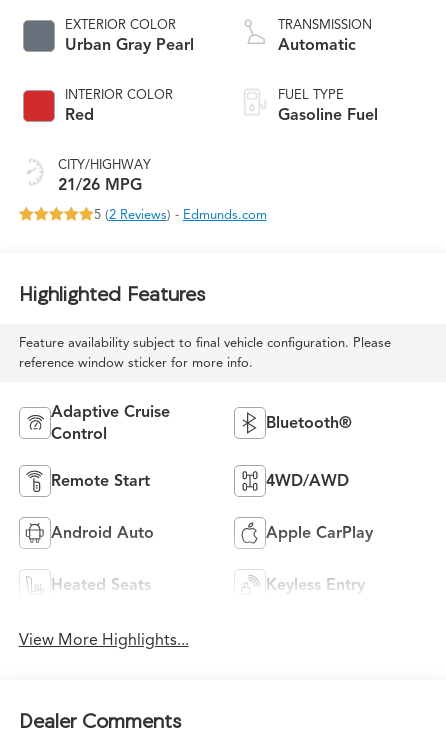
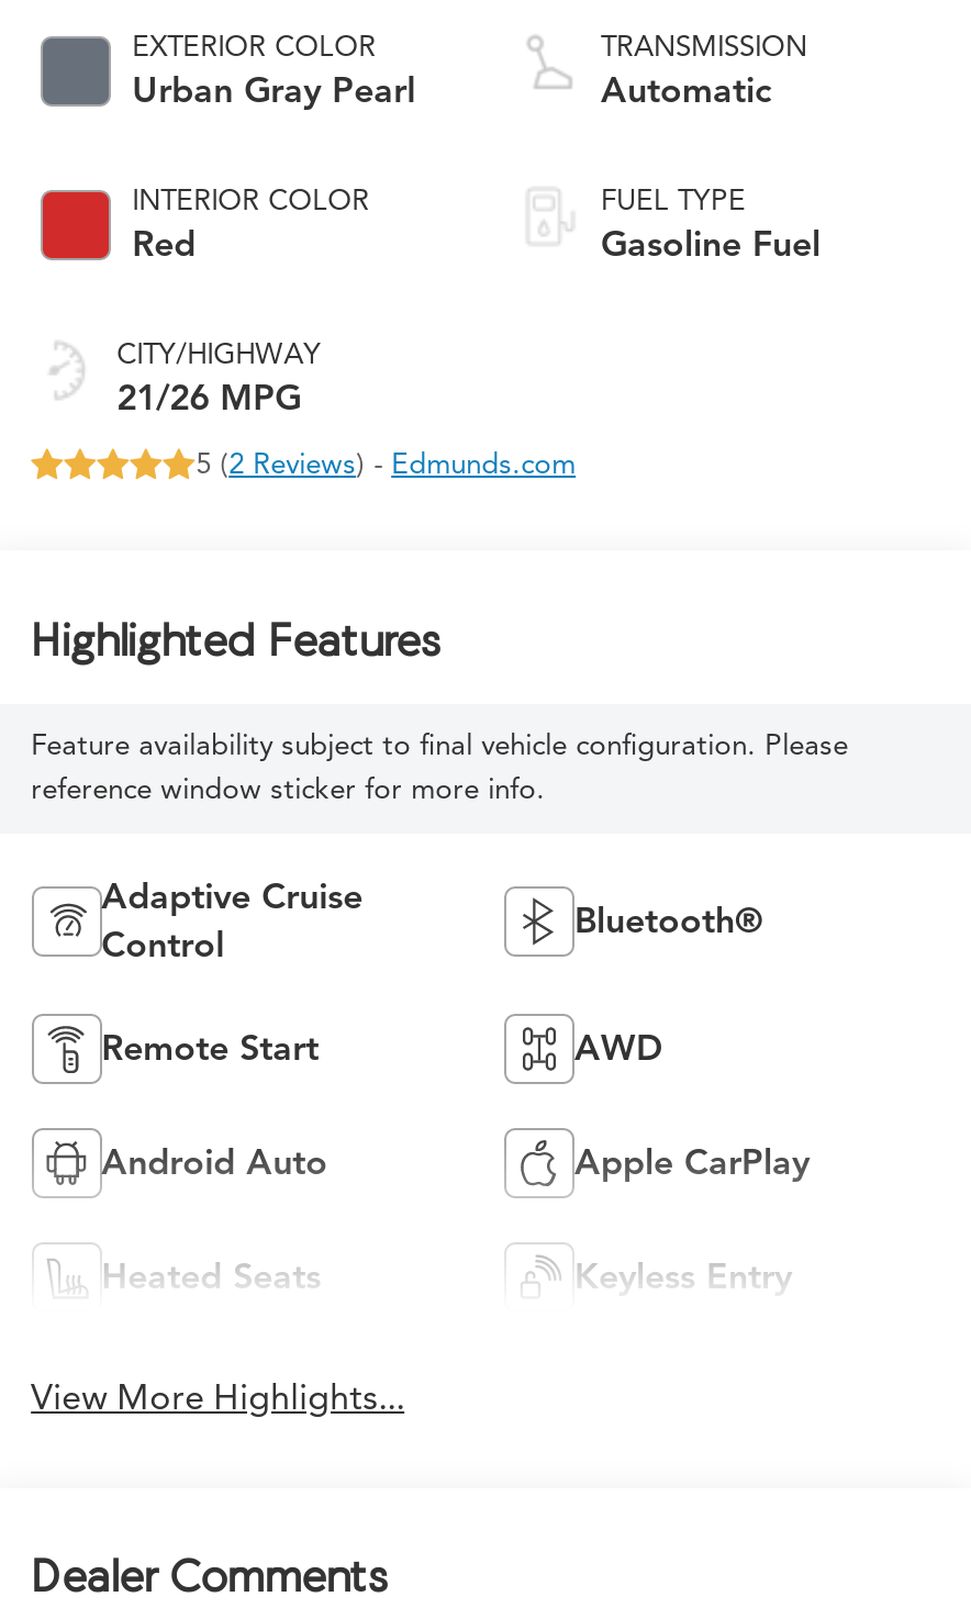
[266,471,349,491] 4WD/AWD -> [574,1028,662,1072] AWD

